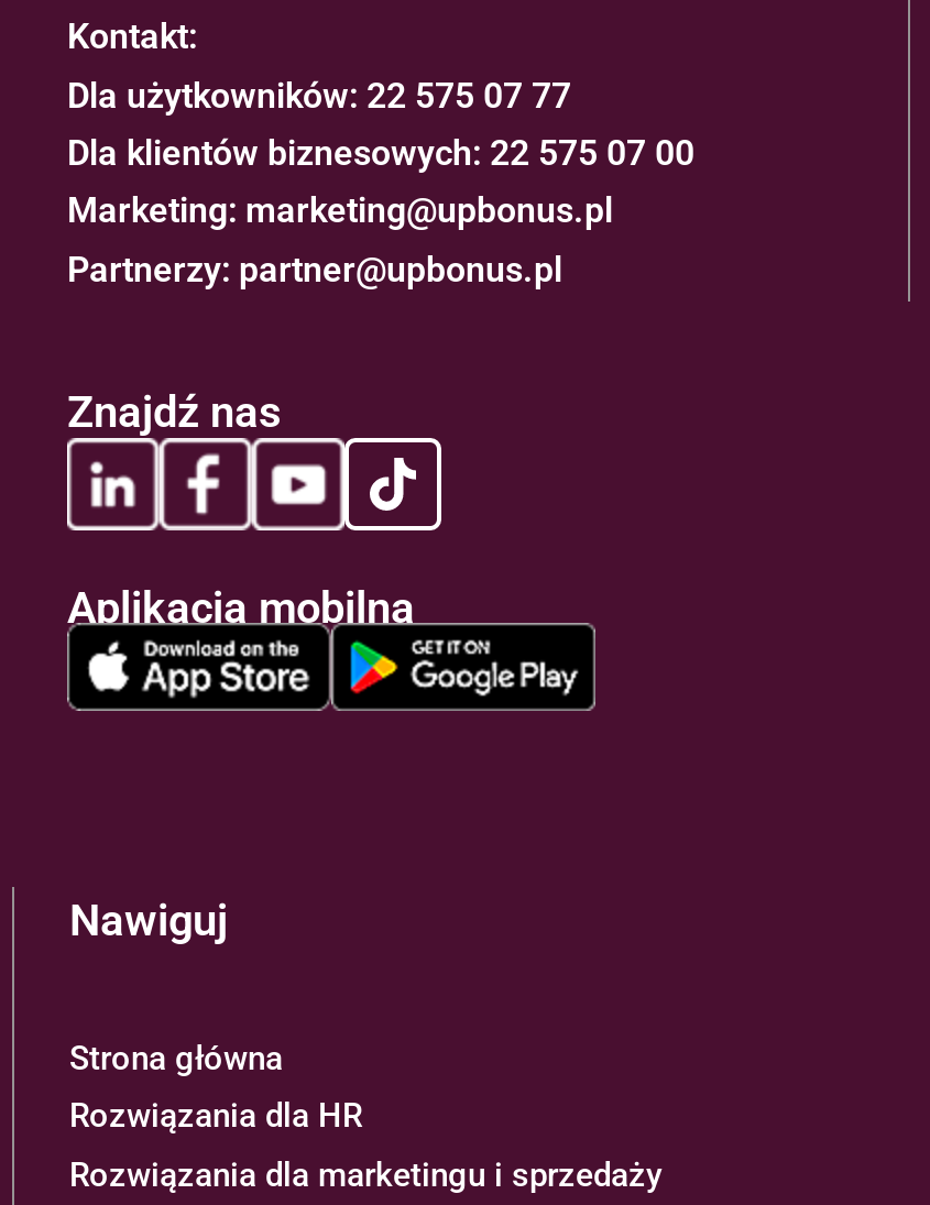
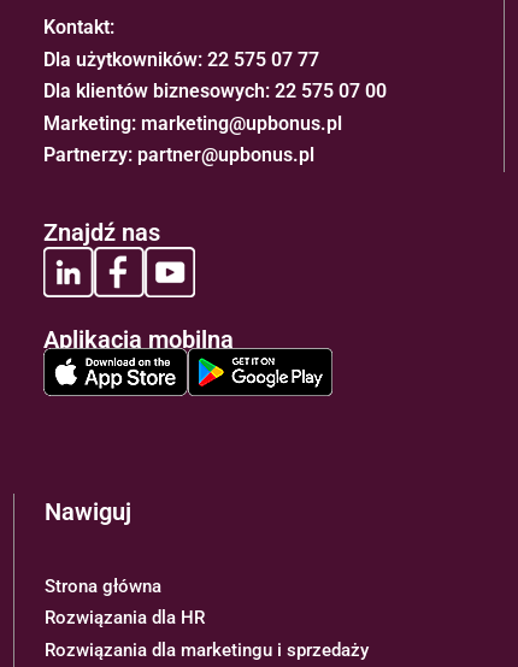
[342,436,444,533] [image] -> none

